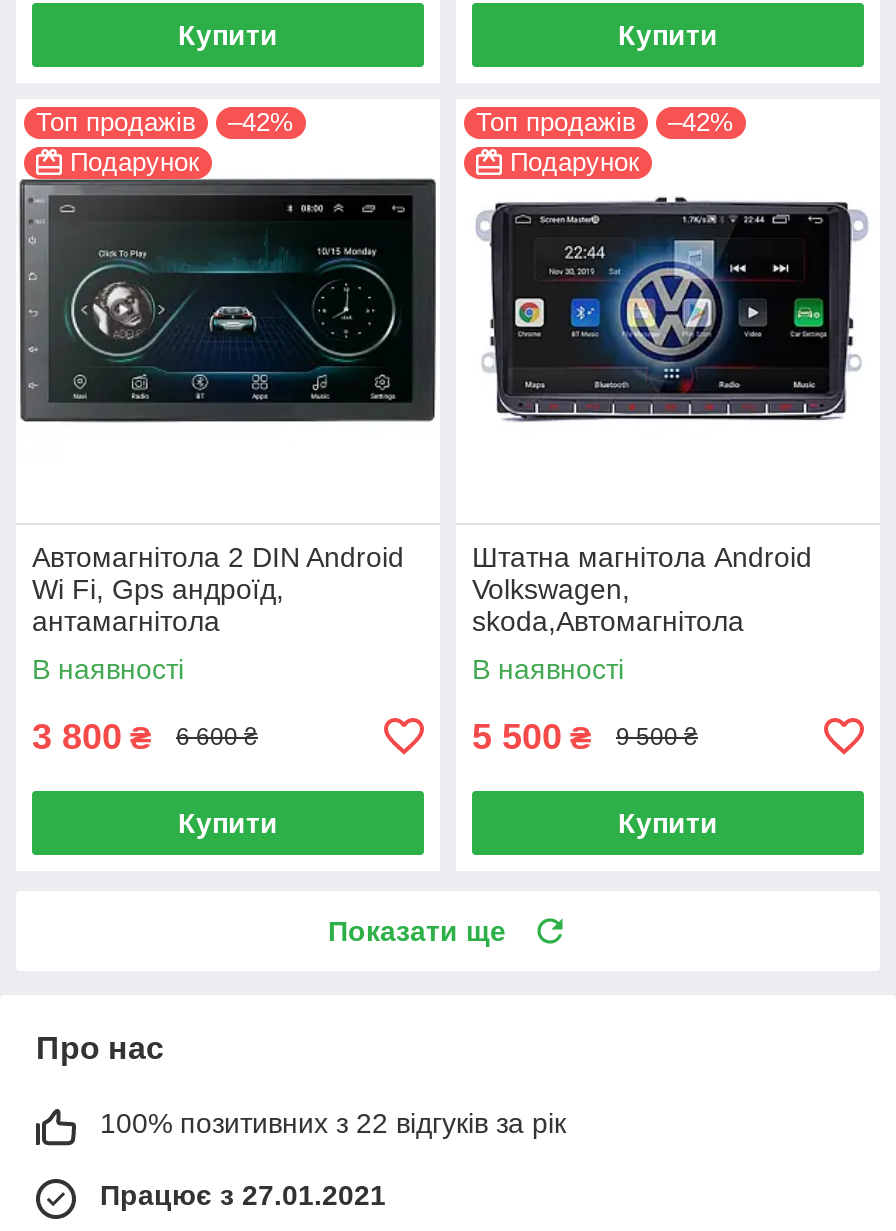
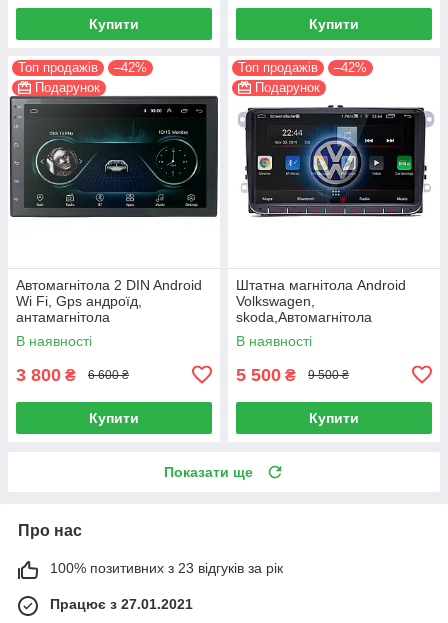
[100,1107,566,1139] 100% позитивних з 22 відгуків за рік -> [50,560,283,576] 100% позитивних з 23 відгуків за рік

